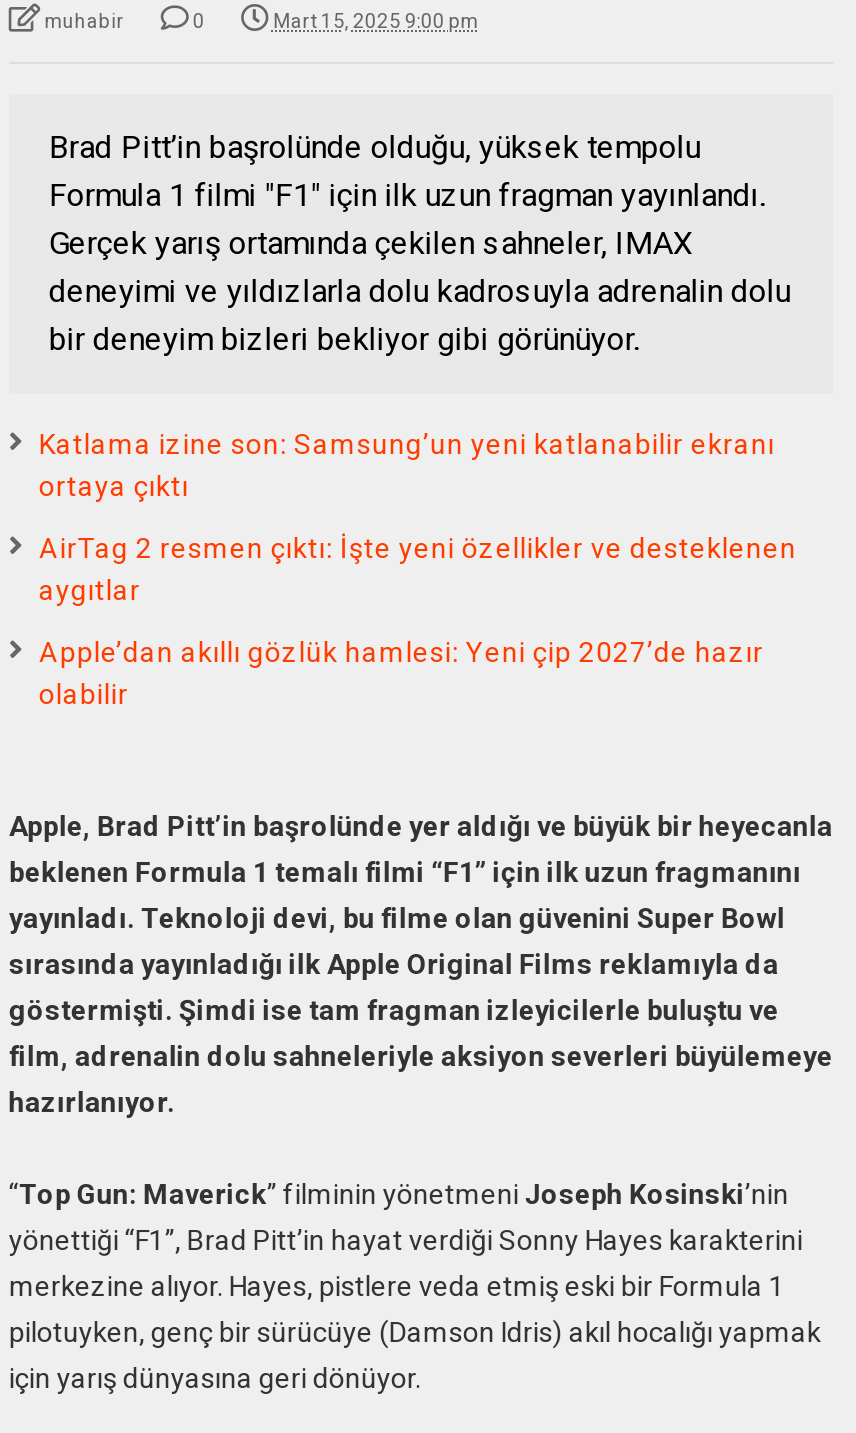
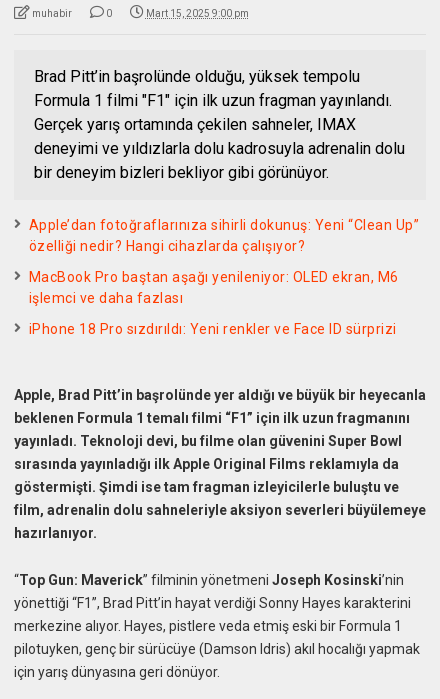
[39,428,775,502] Katlama izine son: Samsung’un yeni katlanabilir ekranı | ortaya çıktı -> [29,217,419,254] Apple’dan fotoğraflarınıza sihirli dokunuş: Yeni “Clean Up” | özelliği nedir? Hangi cihazlarda çalışıyor?
[39,532,797,606] AirTag 2 resmen çıktı: İşte yeni özellikler ve desteklenen | aygıtlar -> [29,269,399,306] MacBook Pro baştan aşağı yenileniyor: OLED ekran, M6 | işlemci ve daha fazlası
[39,636,764,710] Apple’dan akıllı gözlük hamlesi: Yeni çip 2027’de hazır | olabilir -> [29,321,397,337] iPhone 18 Pro sızdırıldı: Yeni renkler ve Face ID sürprizi

